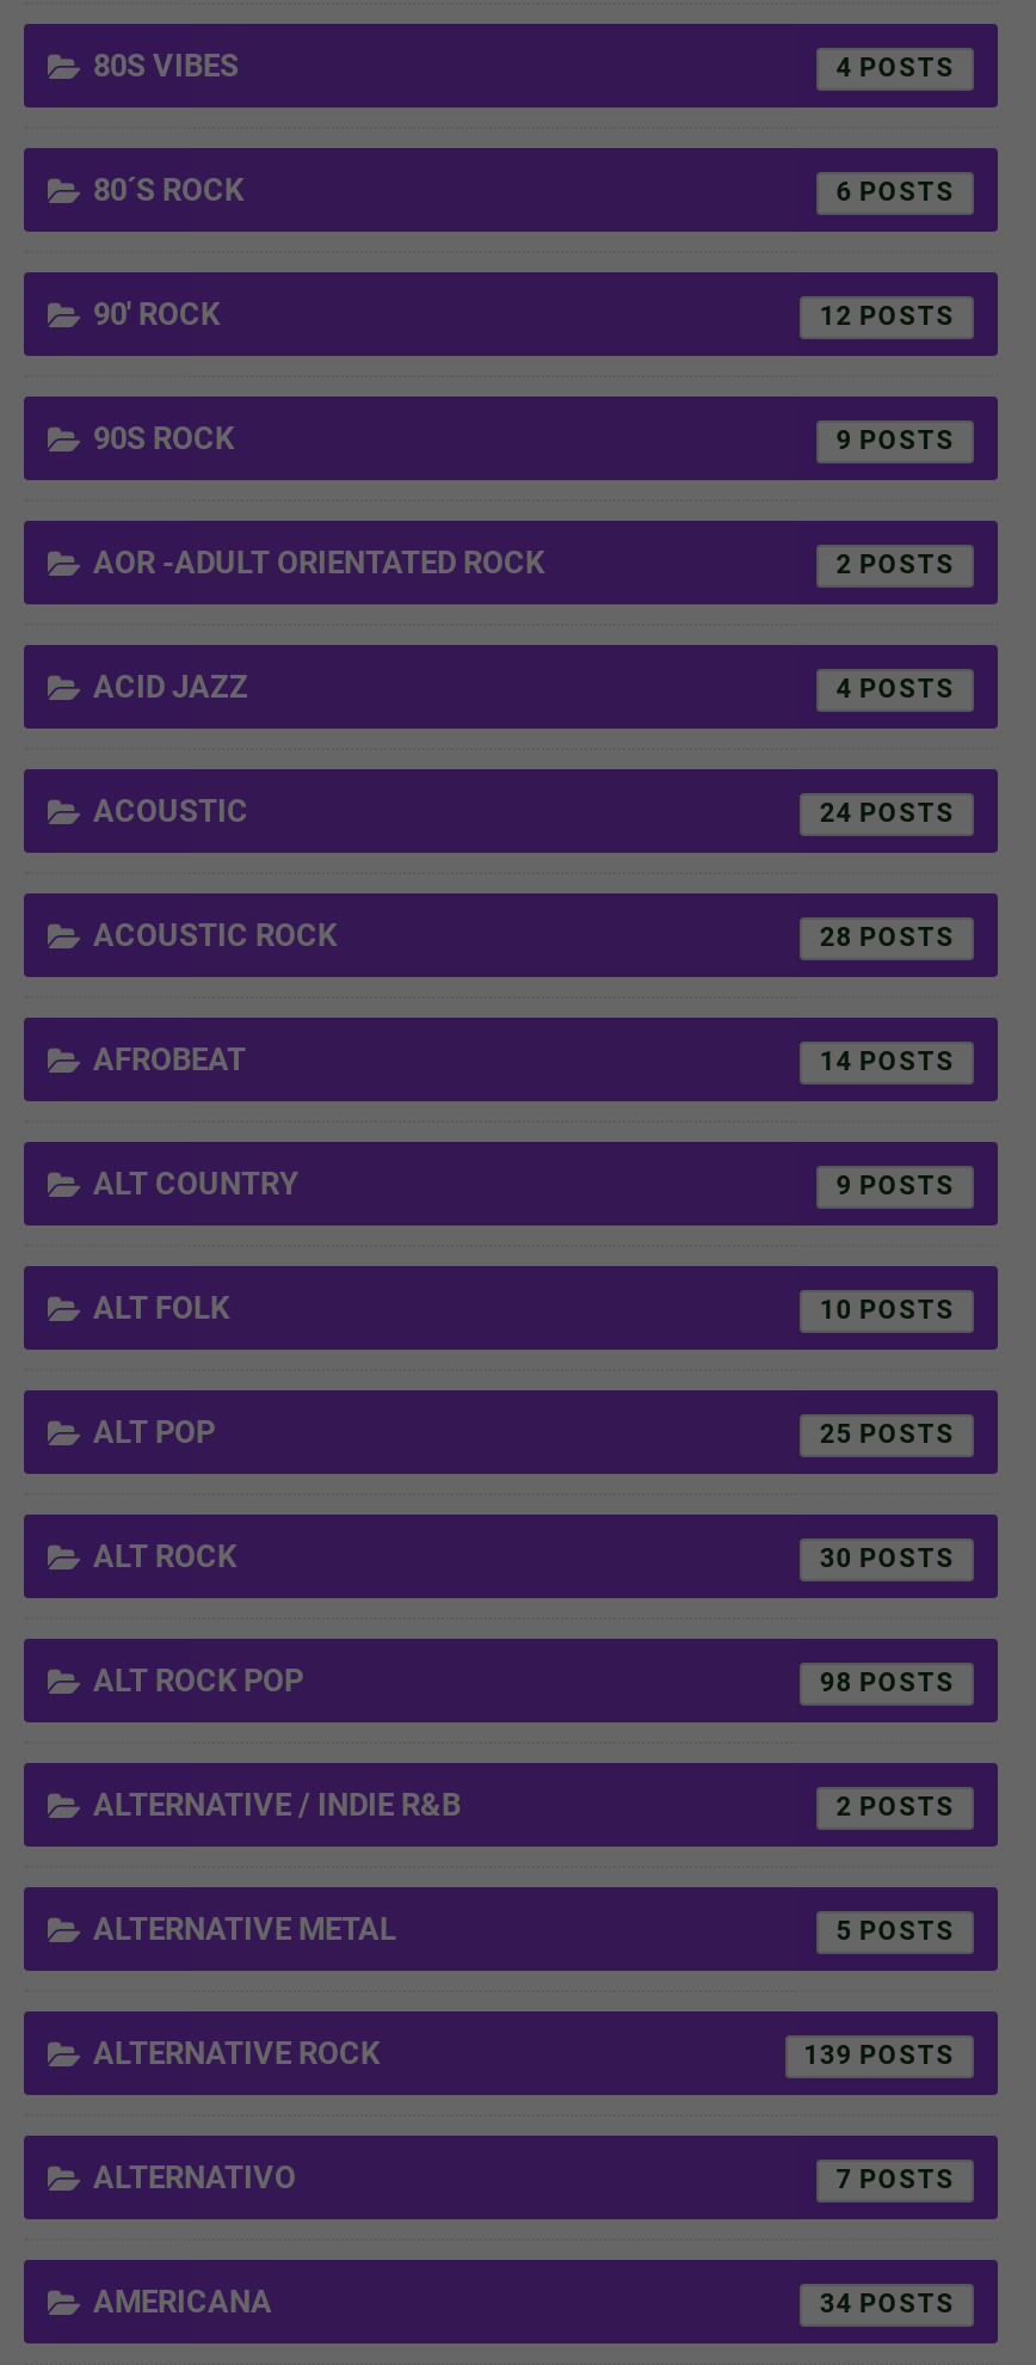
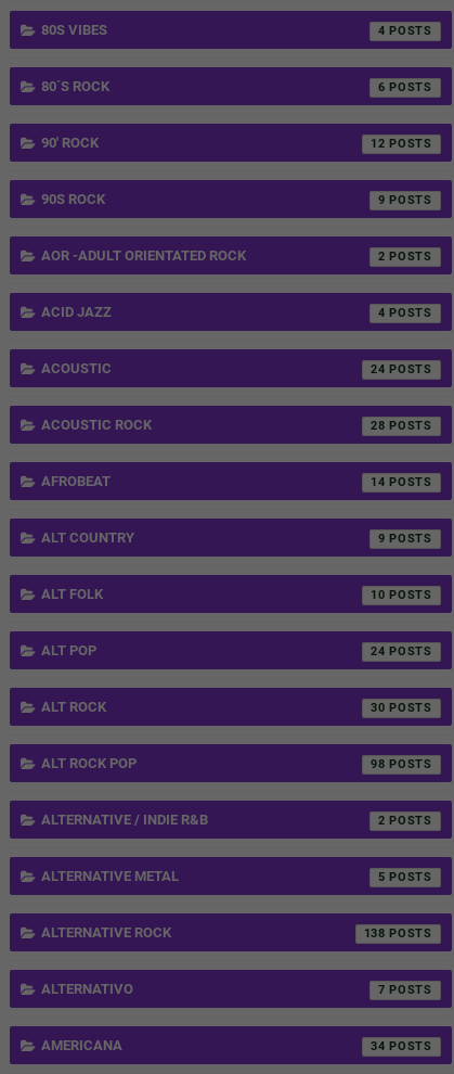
[820,1419,852,1450] 25 -> [371,644,386,659] 24
[803,2040,852,2071] 139 -> [364,926,386,941] 138

